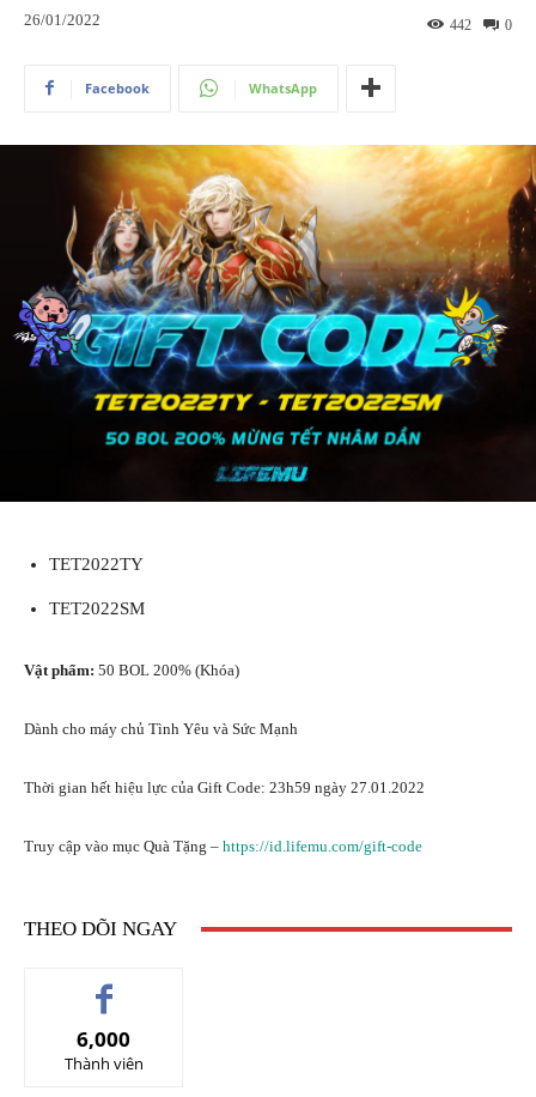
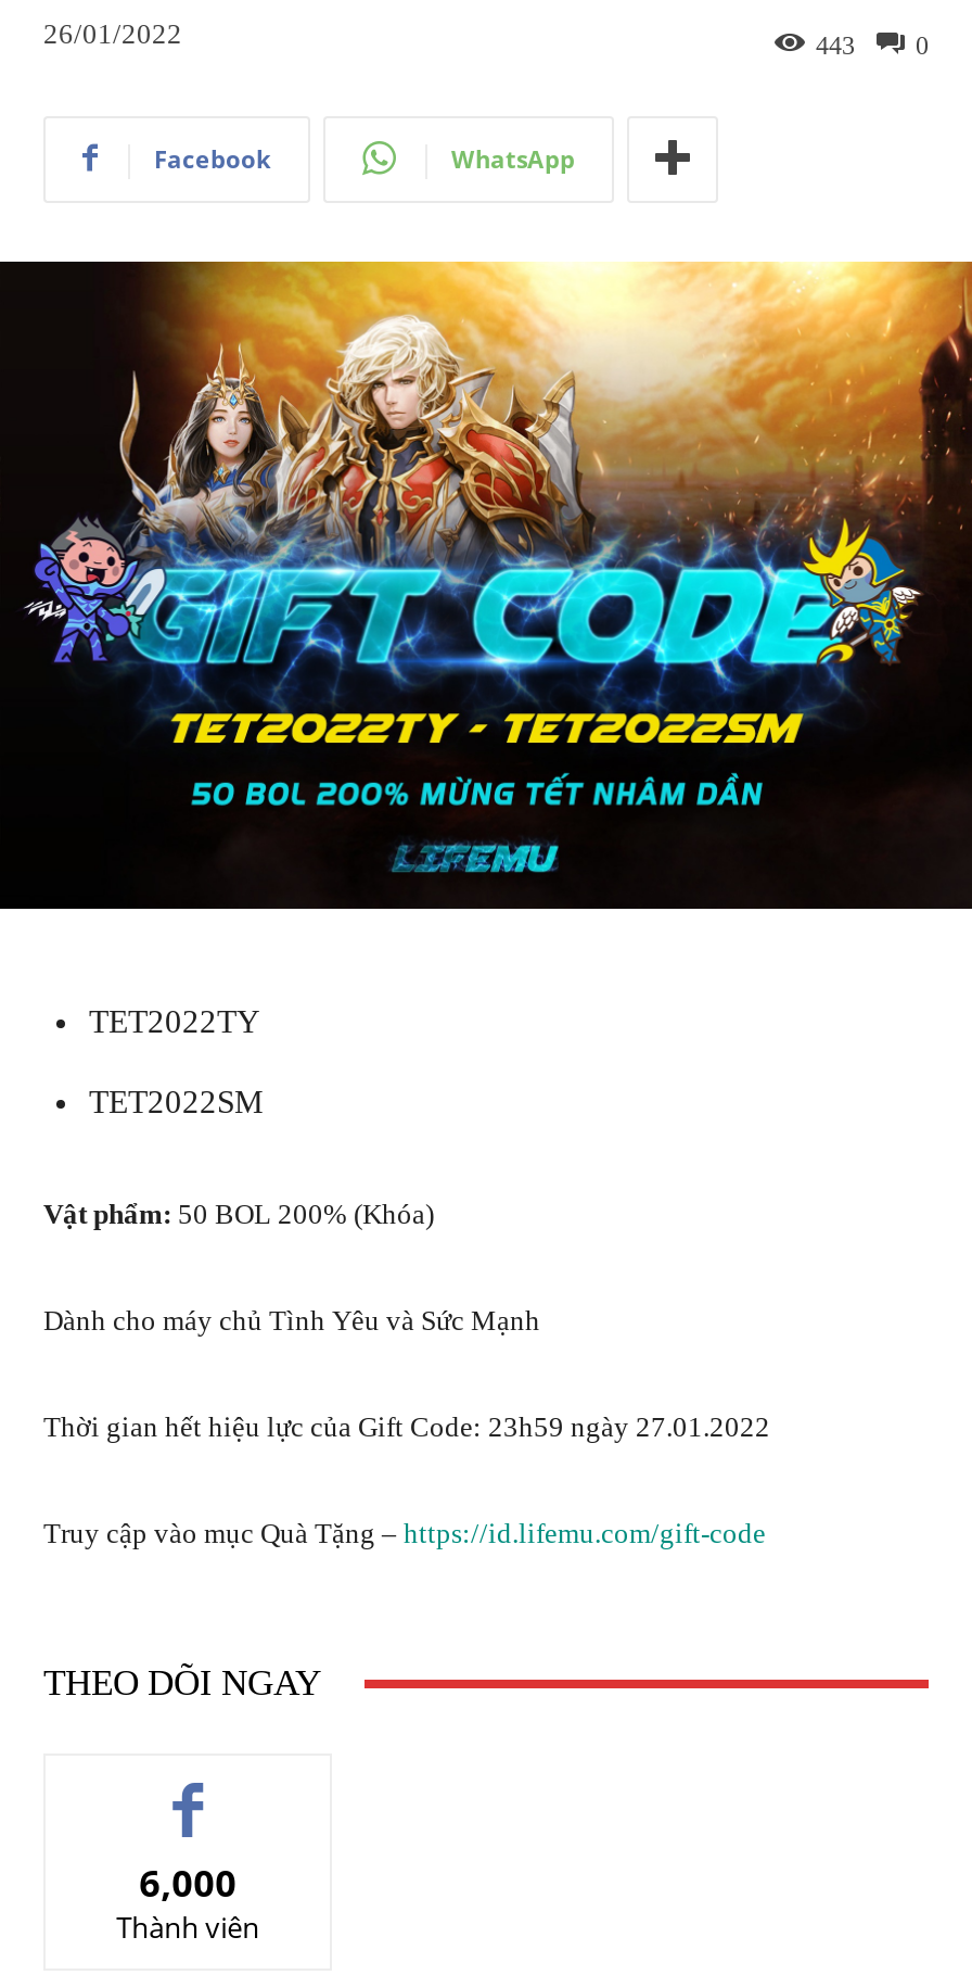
[450,17,512,34] 442 0 -> [816,30,929,60] 443 0

